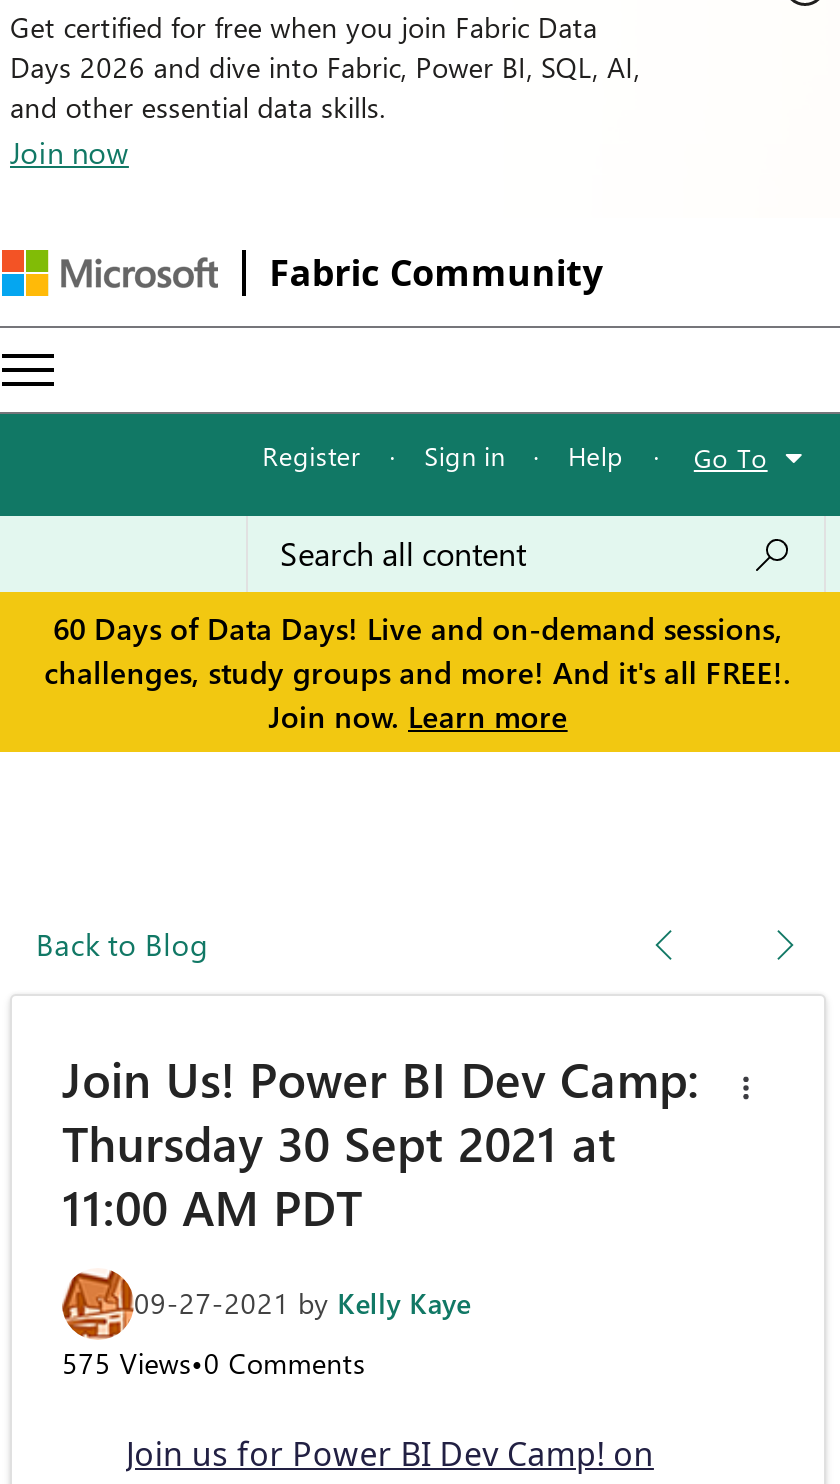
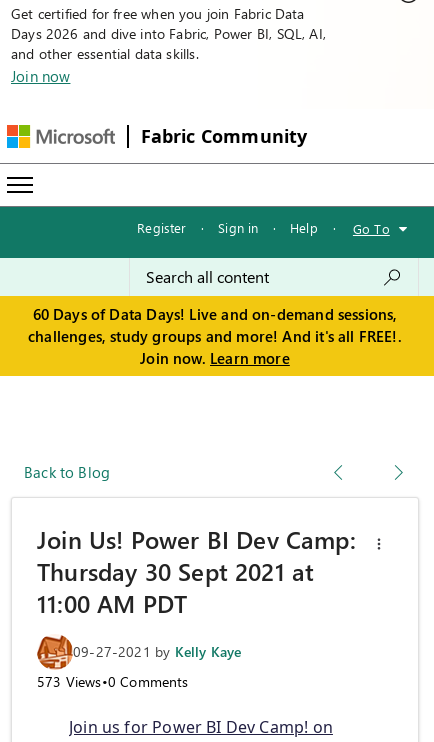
[62,1345,365,1383] 575 Views•0 Comments -> [37,672,189,691] 573 Views•0 Comments

